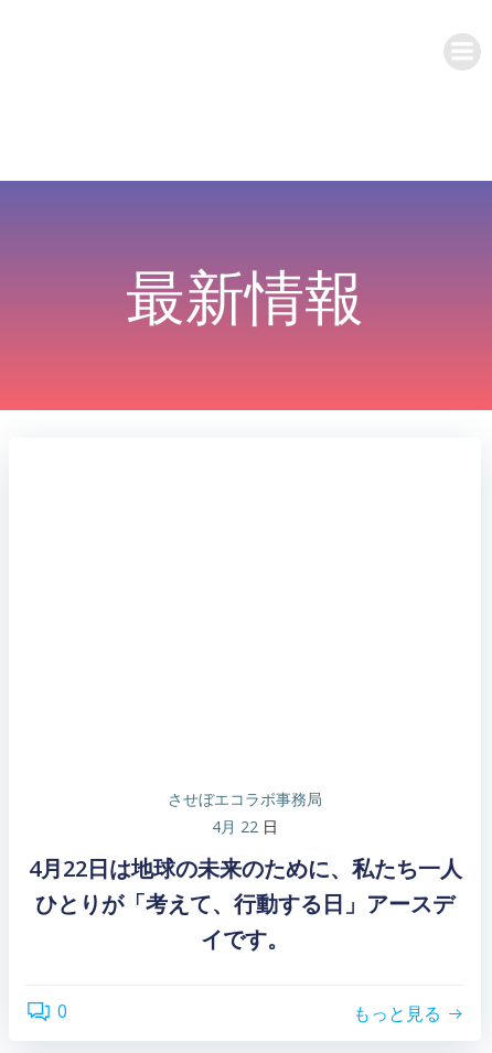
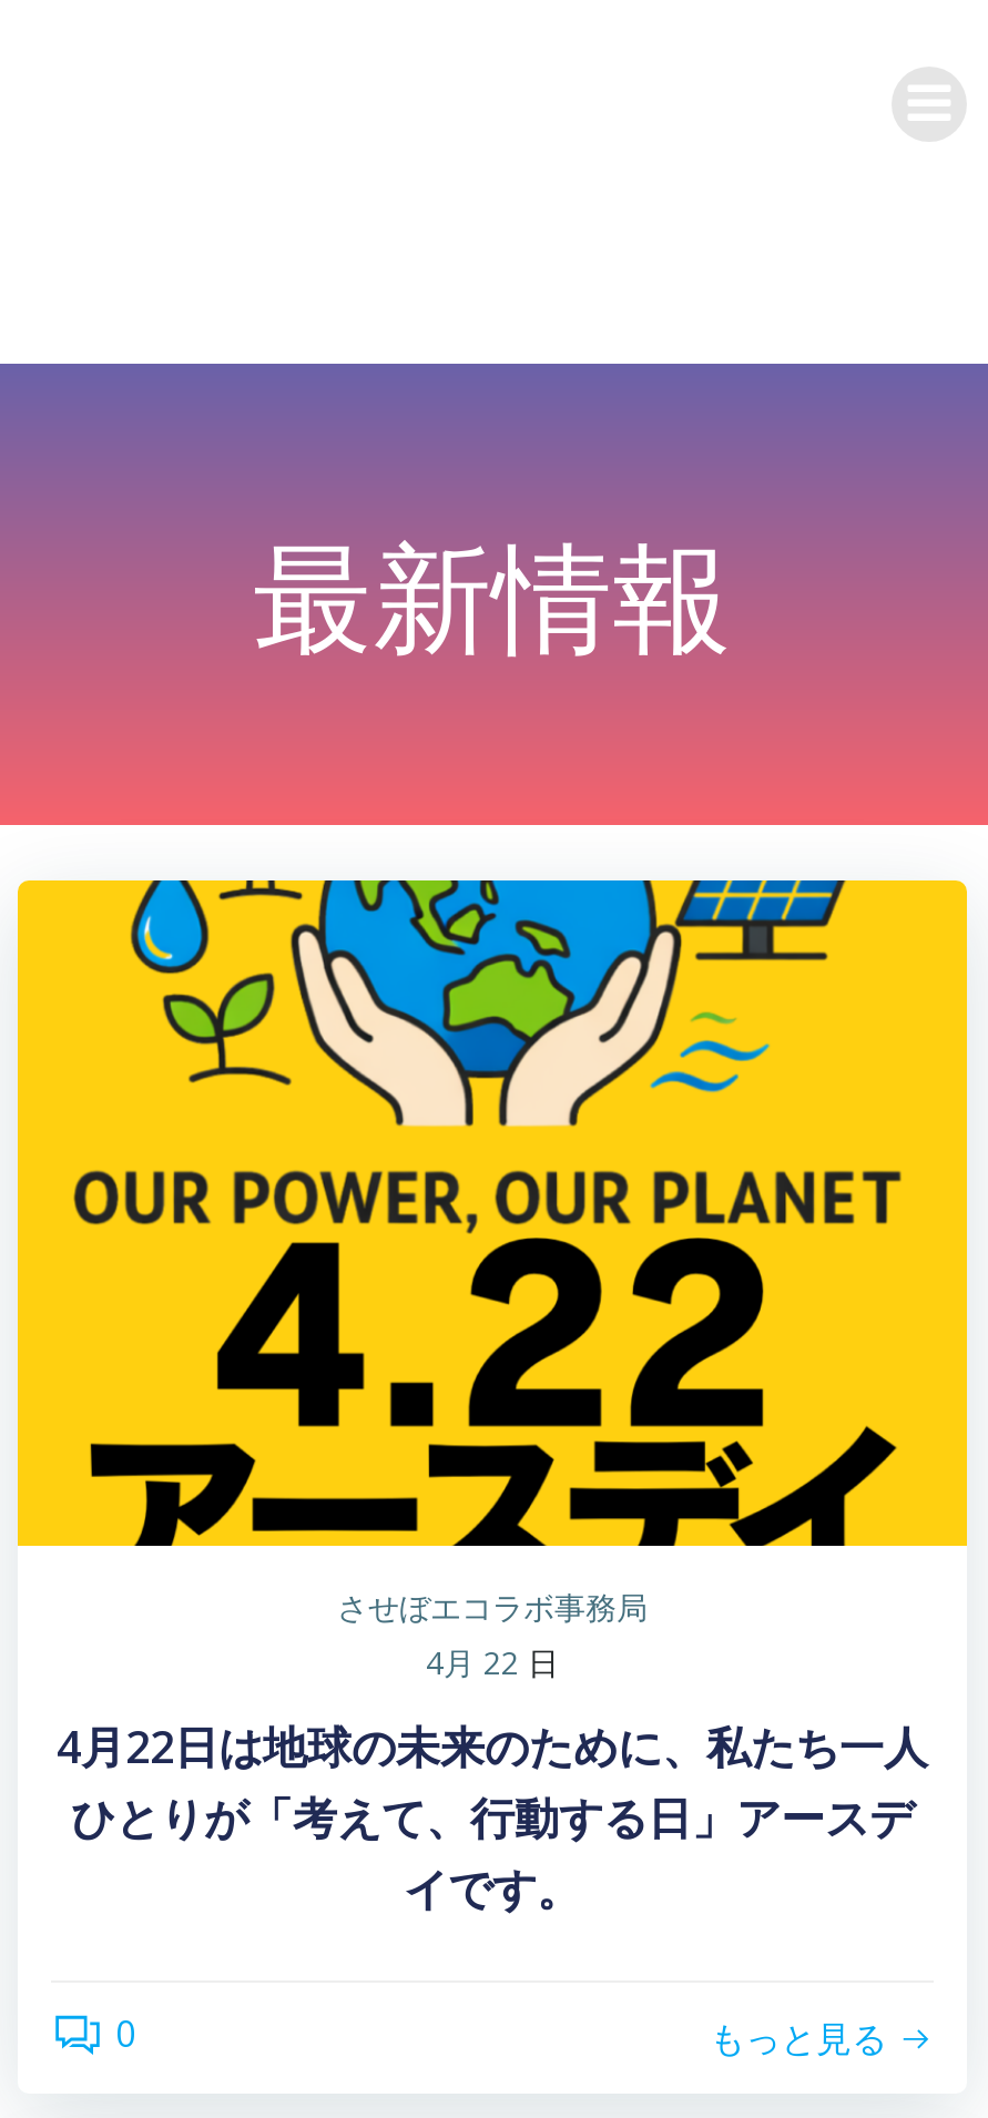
none -> [16,878,969,1548] [image]

